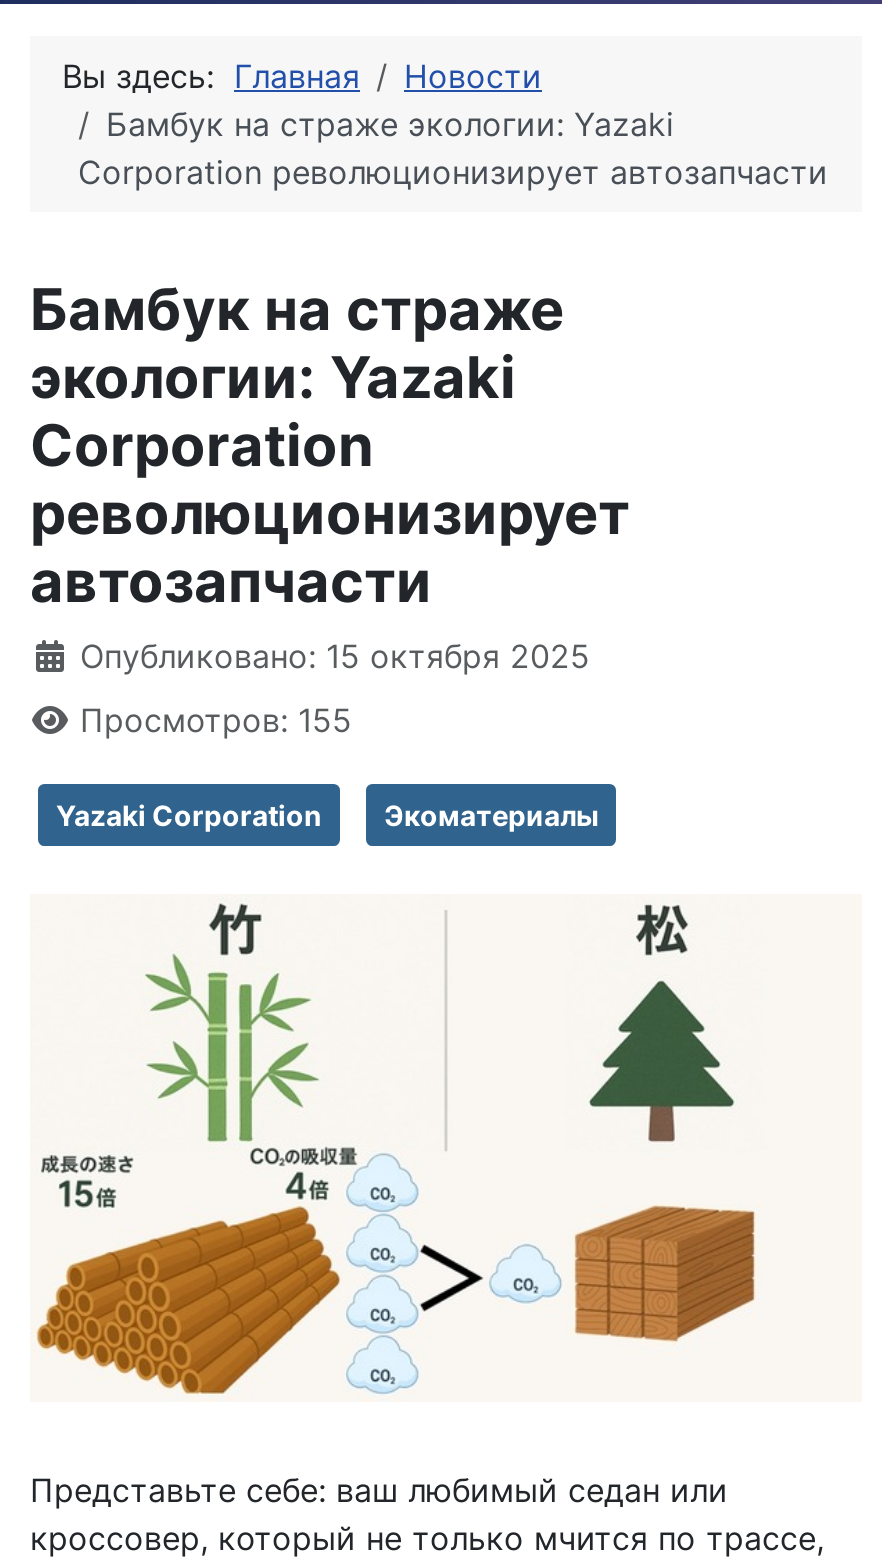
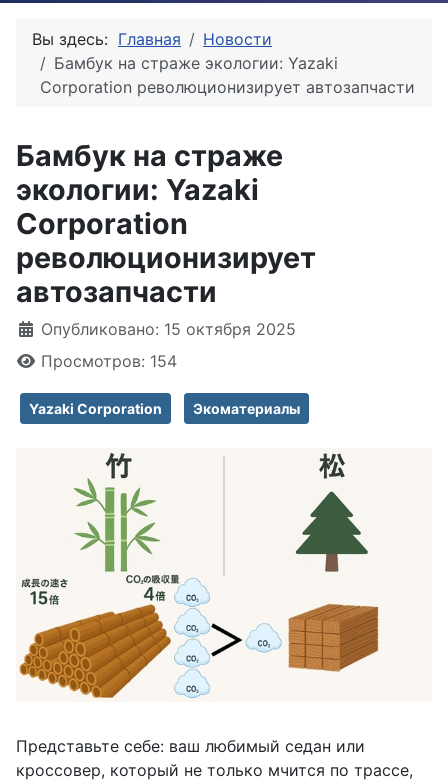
[80,700,352,740] Просмотров: 155 -> [41,351,177,371] Просмотров: 154

